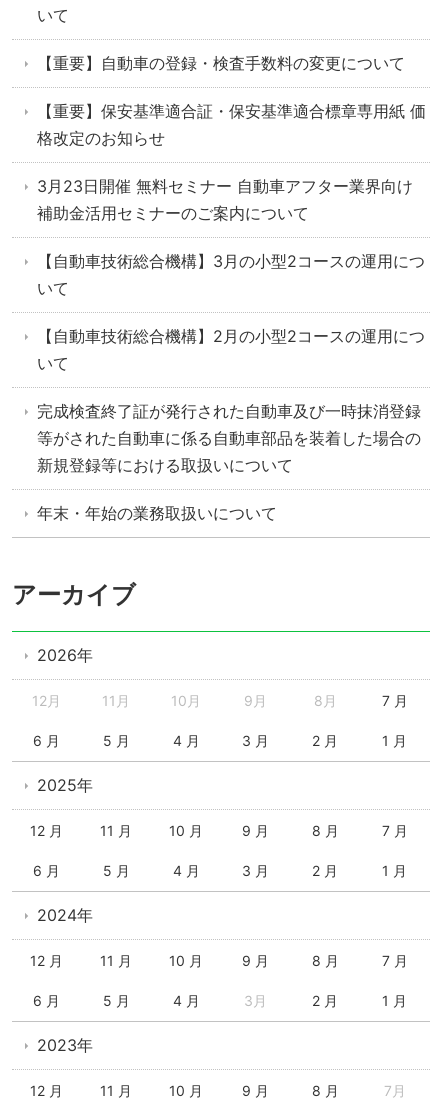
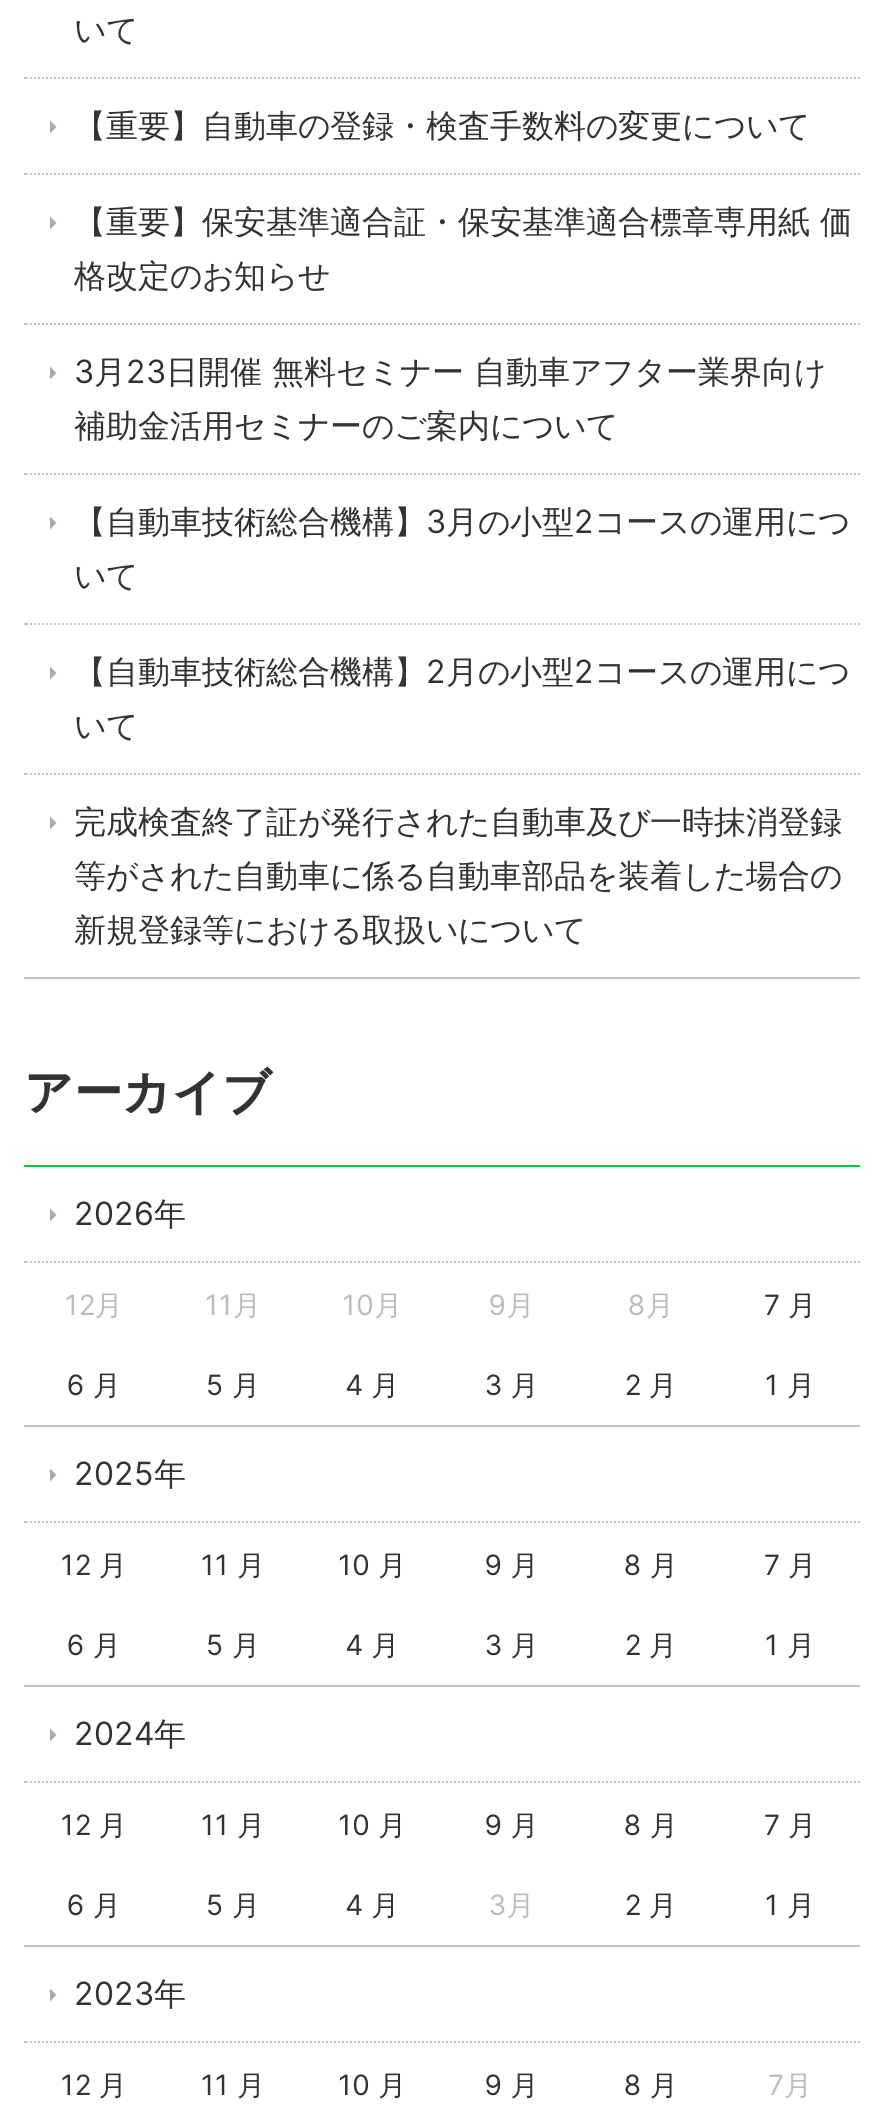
[37,503,277,523] 年末・年始の業務取扱いについて -> none

